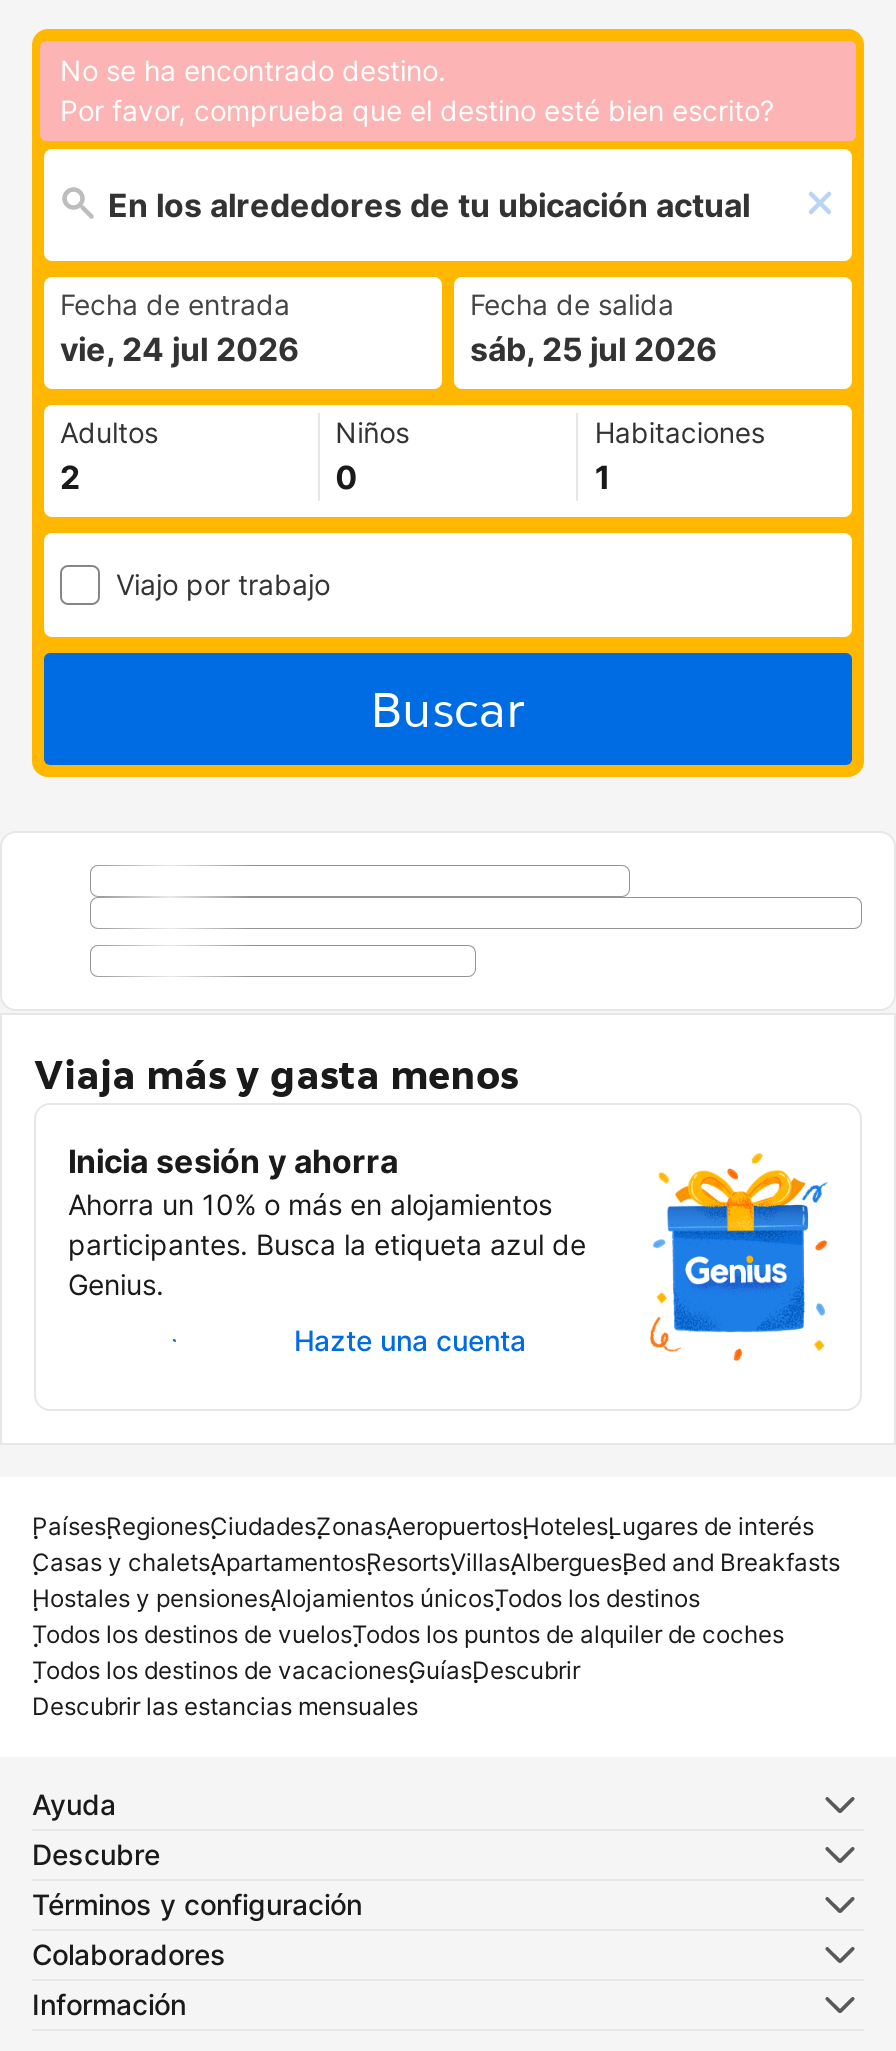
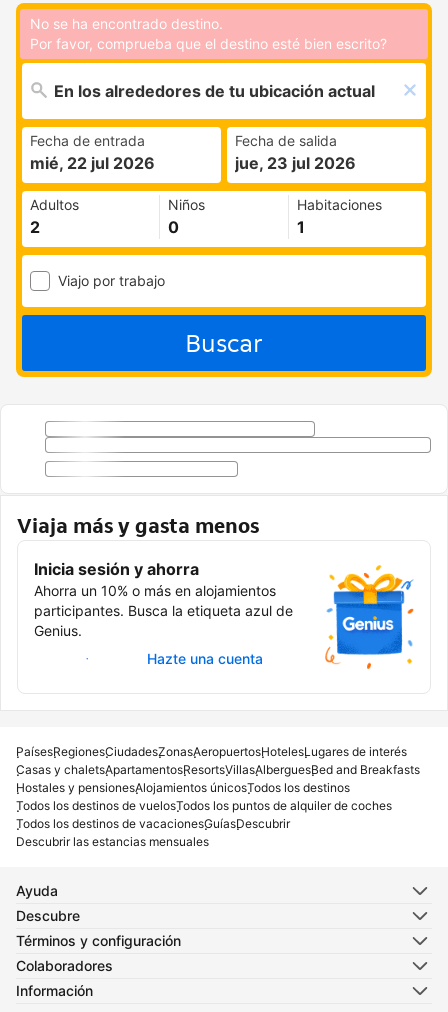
[60,329,300,369] vie, 24 jul 2026 -> [30,153,155,173] mié, 22 jul 2026
[470,329,718,369] sáb, 25 jul 2026 -> [235,153,356,173] jue, 23 jul 2026

